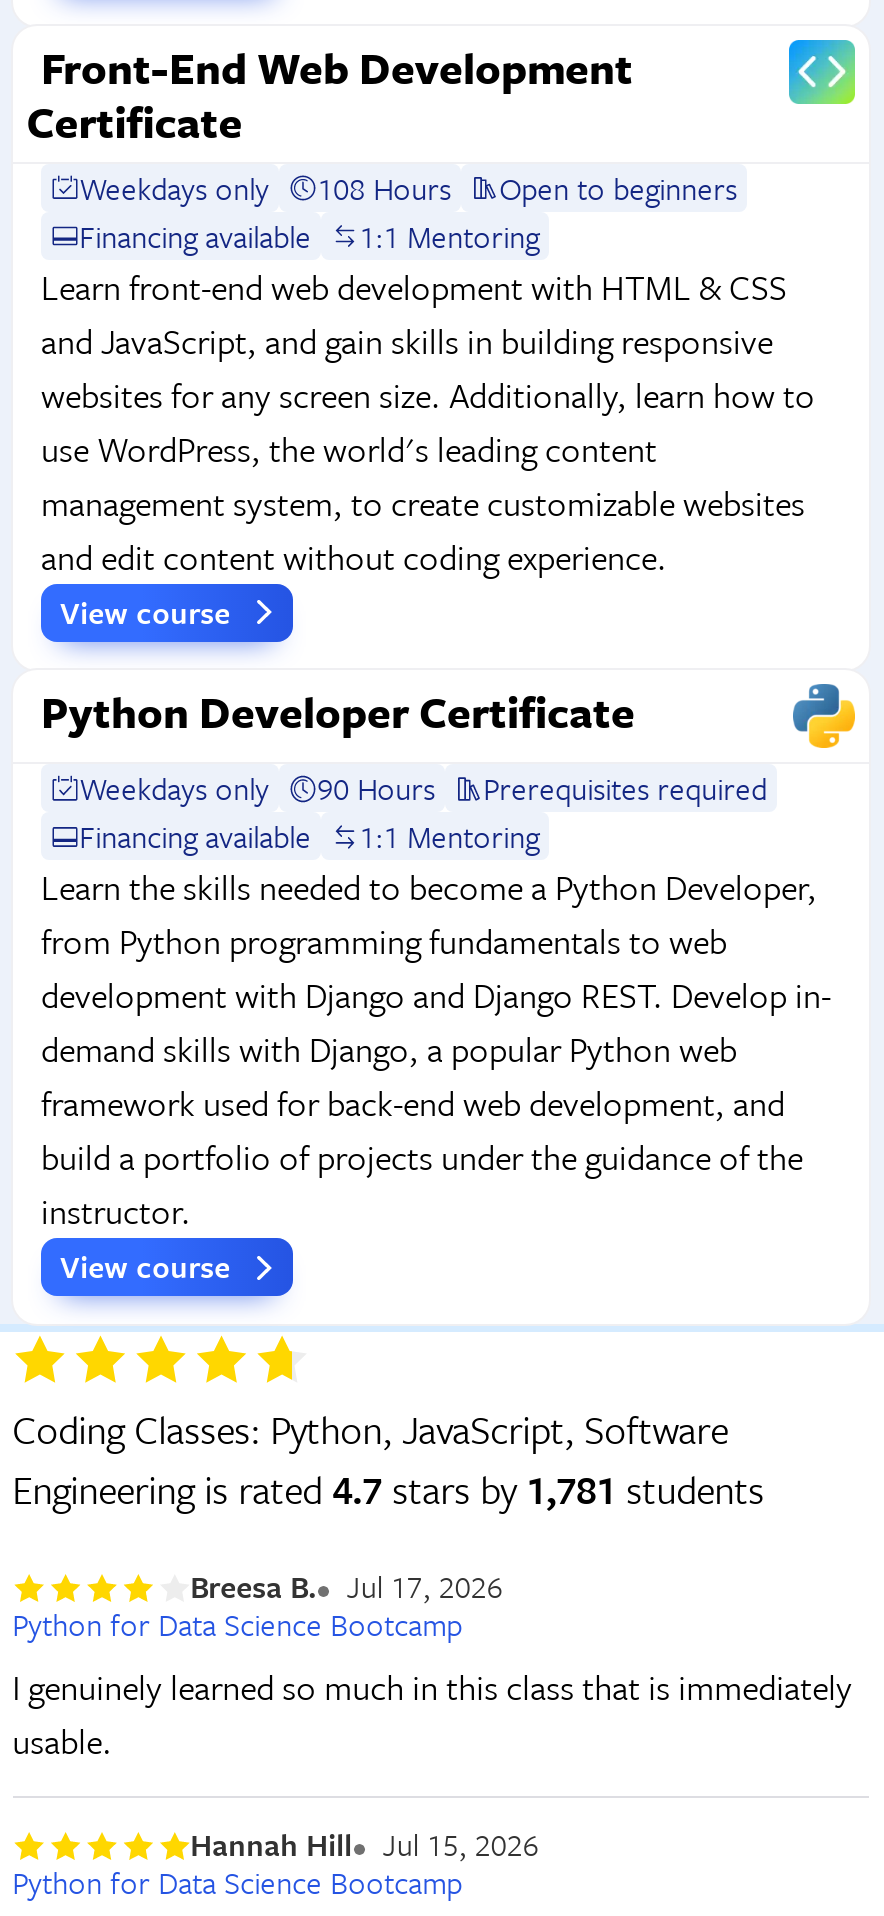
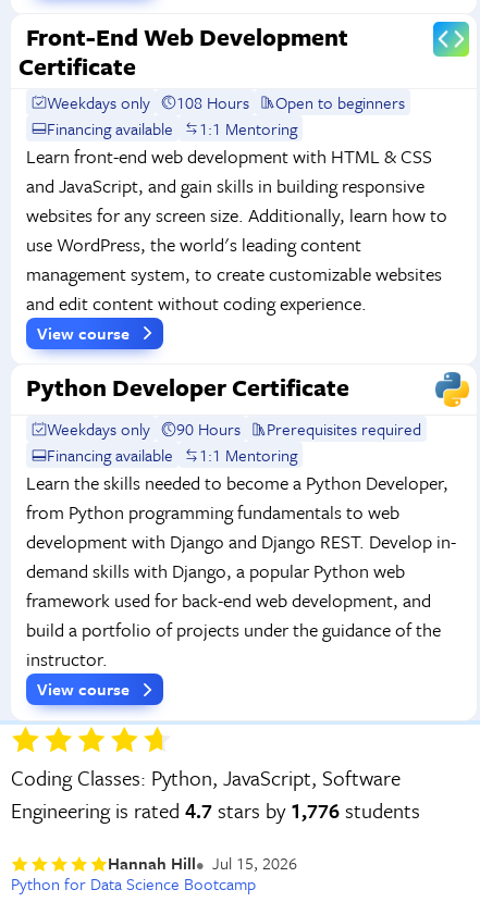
[12,1463,852,1765] Engineering is rated 4.7 stars by 1,781 students | Breesa B. | Jul 17, 2026 | Python for Data Science Bootcamp | I genuinely learned so much in this class that is immediately | usable. -> [10,796,420,825] Engineering is rated 4.7 stars by 1,776 students

